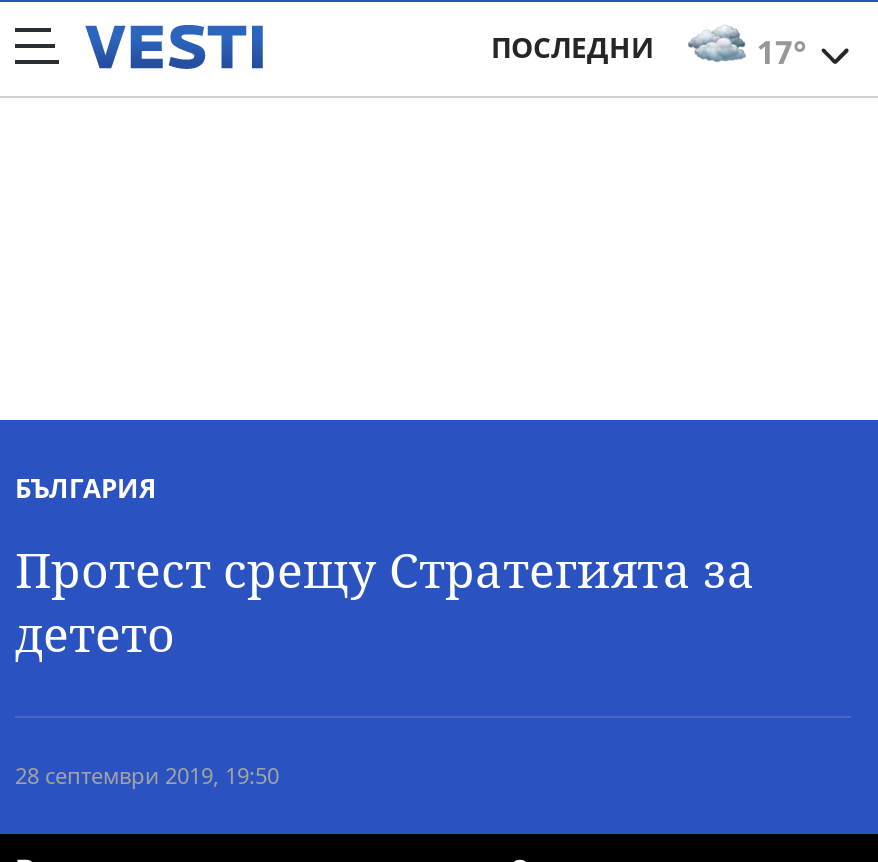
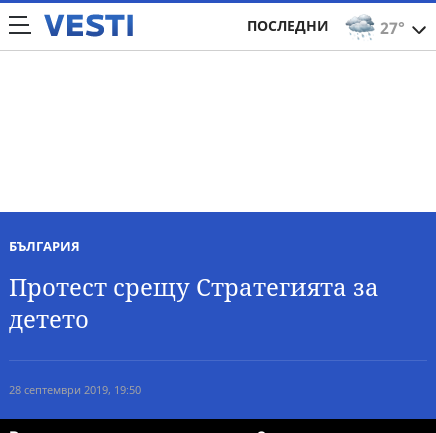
[757,30,807,74] 17° -> [380,17,405,39] 27°

